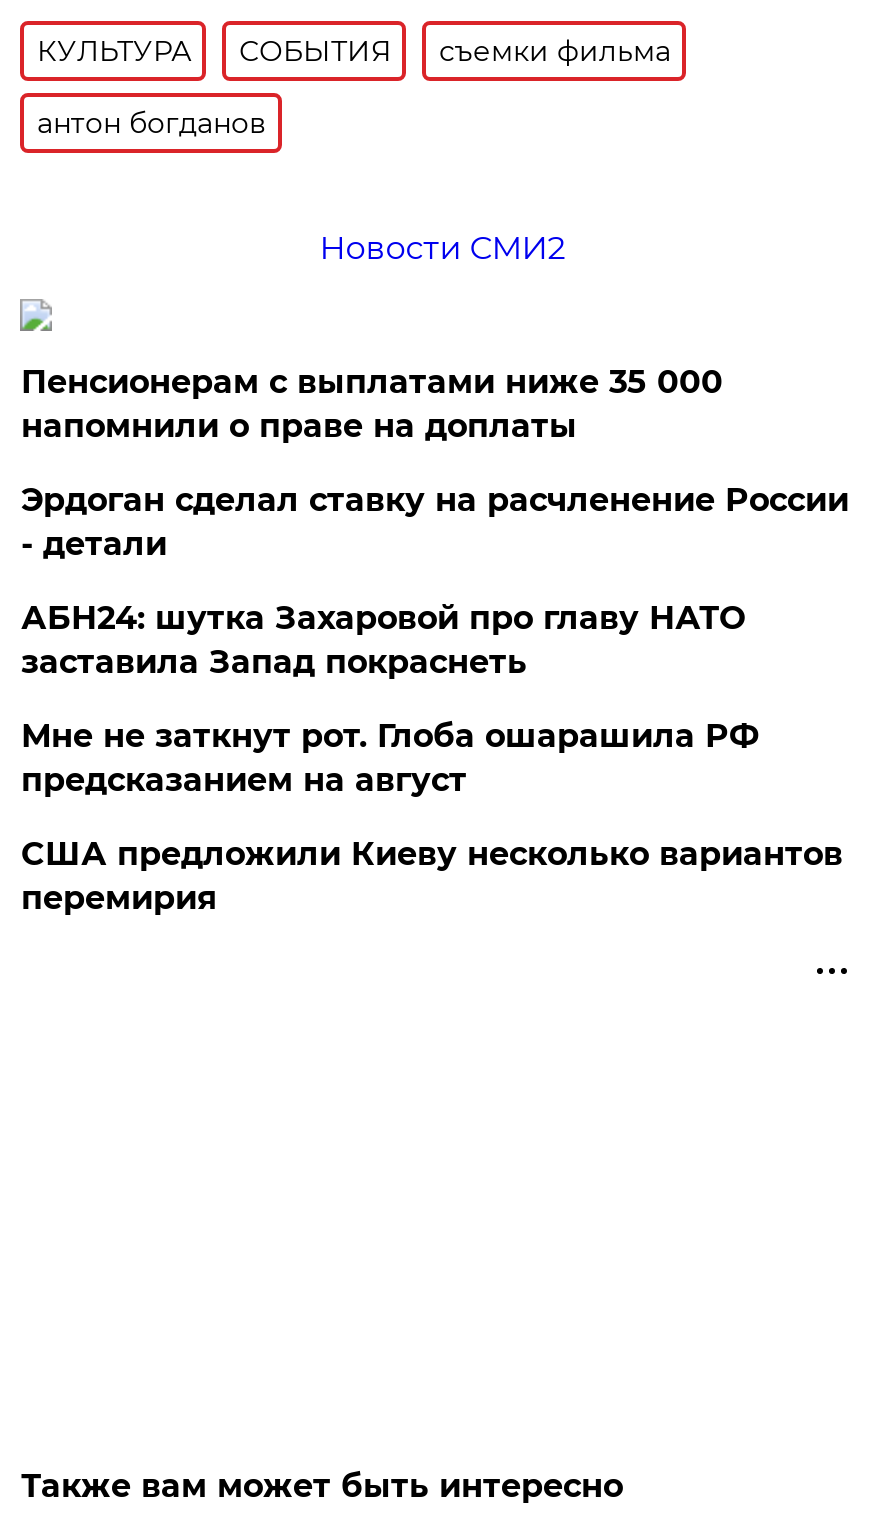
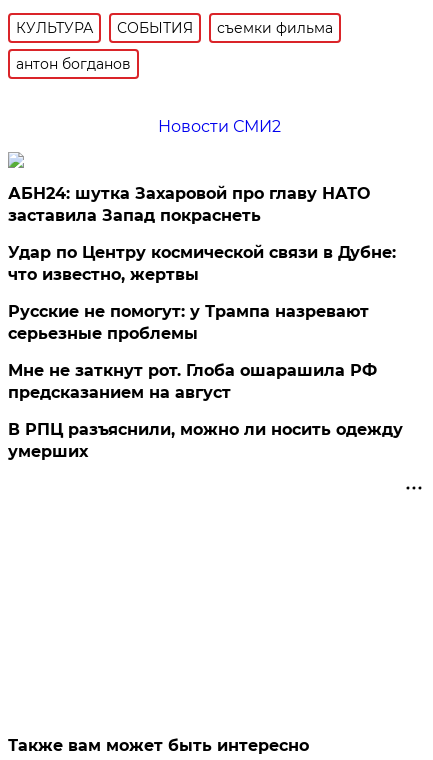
[21,363,849,563] Пенсионерам с выплатами ниже 35 000 | напомнили о праве на доплаты | Эрдоган сделал ставку на расчленение России | - детали -> none
moved [21,599,745,681] -> [8,184,370,225]: АБН24: шутка Захаровой про главу НАТО | заставила Запад покраснеть
none -> [8,243,396,343] Удар по Центру космической связи в Дубне: | что известно, жертвы | Русские не помогут: у Трампа назревают | серьезные проблемы
[21,835,843,917] США предложили Киеву несколько вариантов | перемирия -> [8,420,403,461] В РПЦ разъяснили, можно ли носить одежду | умерших

